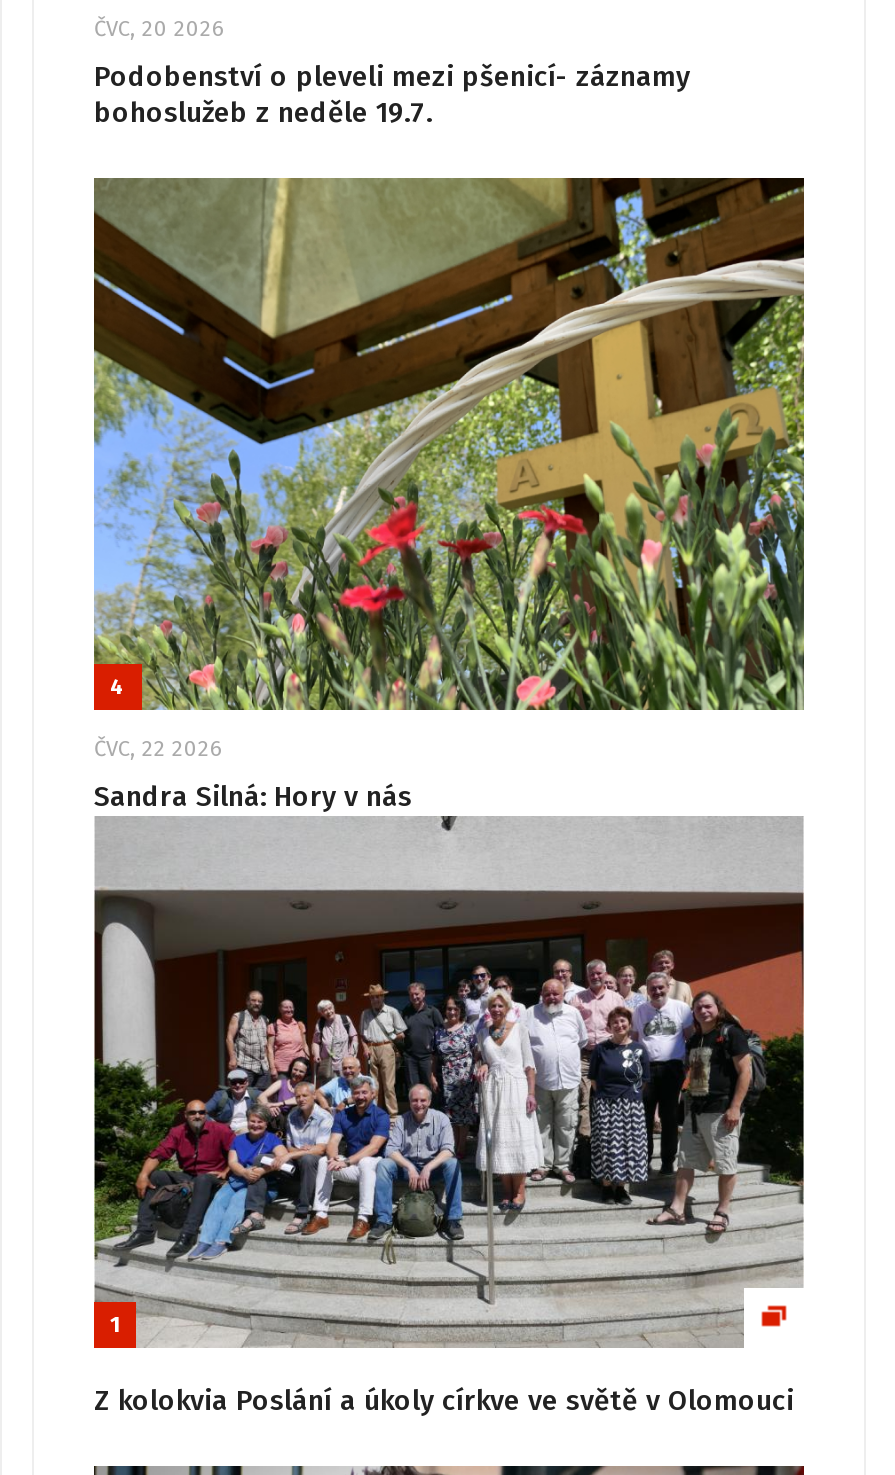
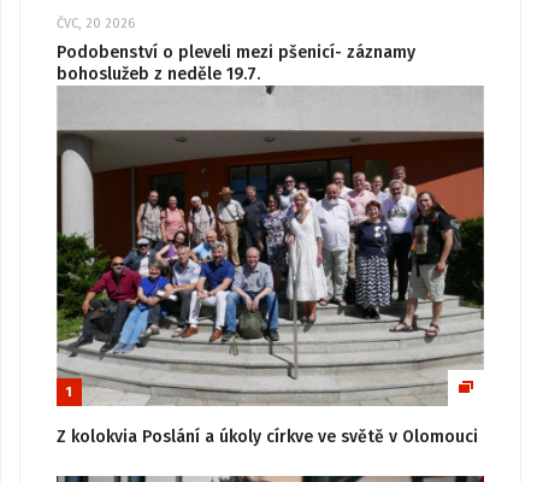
[92,176,806,814] [image] | 4 | ČVC, 22 2026 | Sandra Silná: Hory v nás -> none

